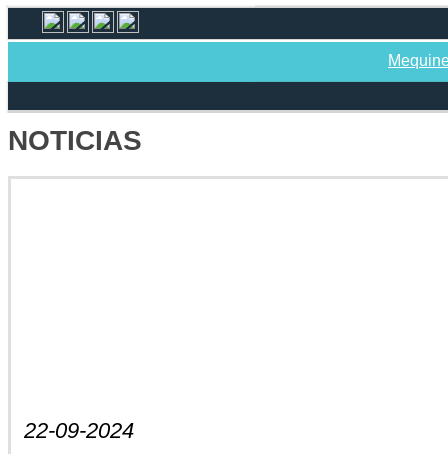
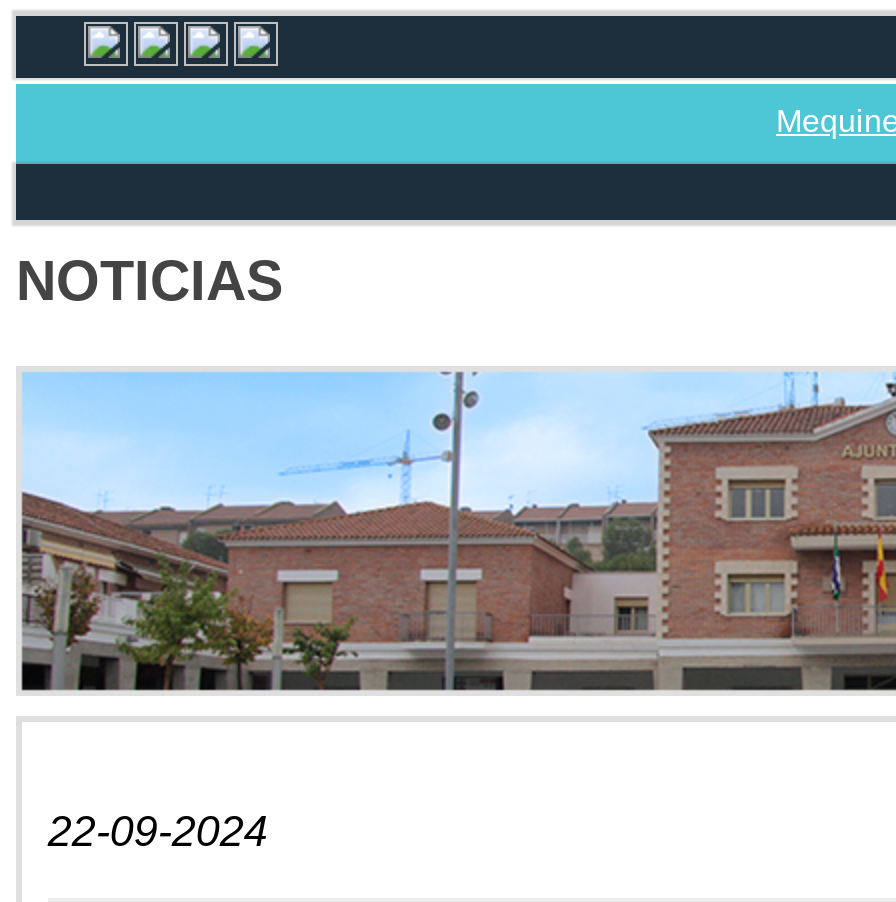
none -> [20,368,890,694] [image]

